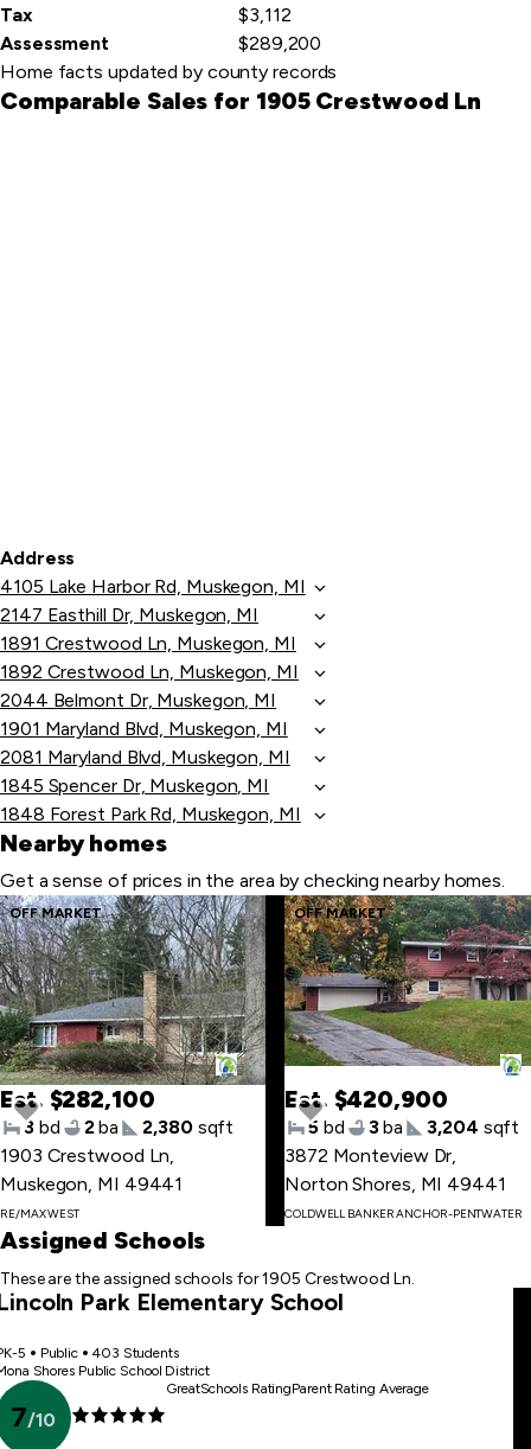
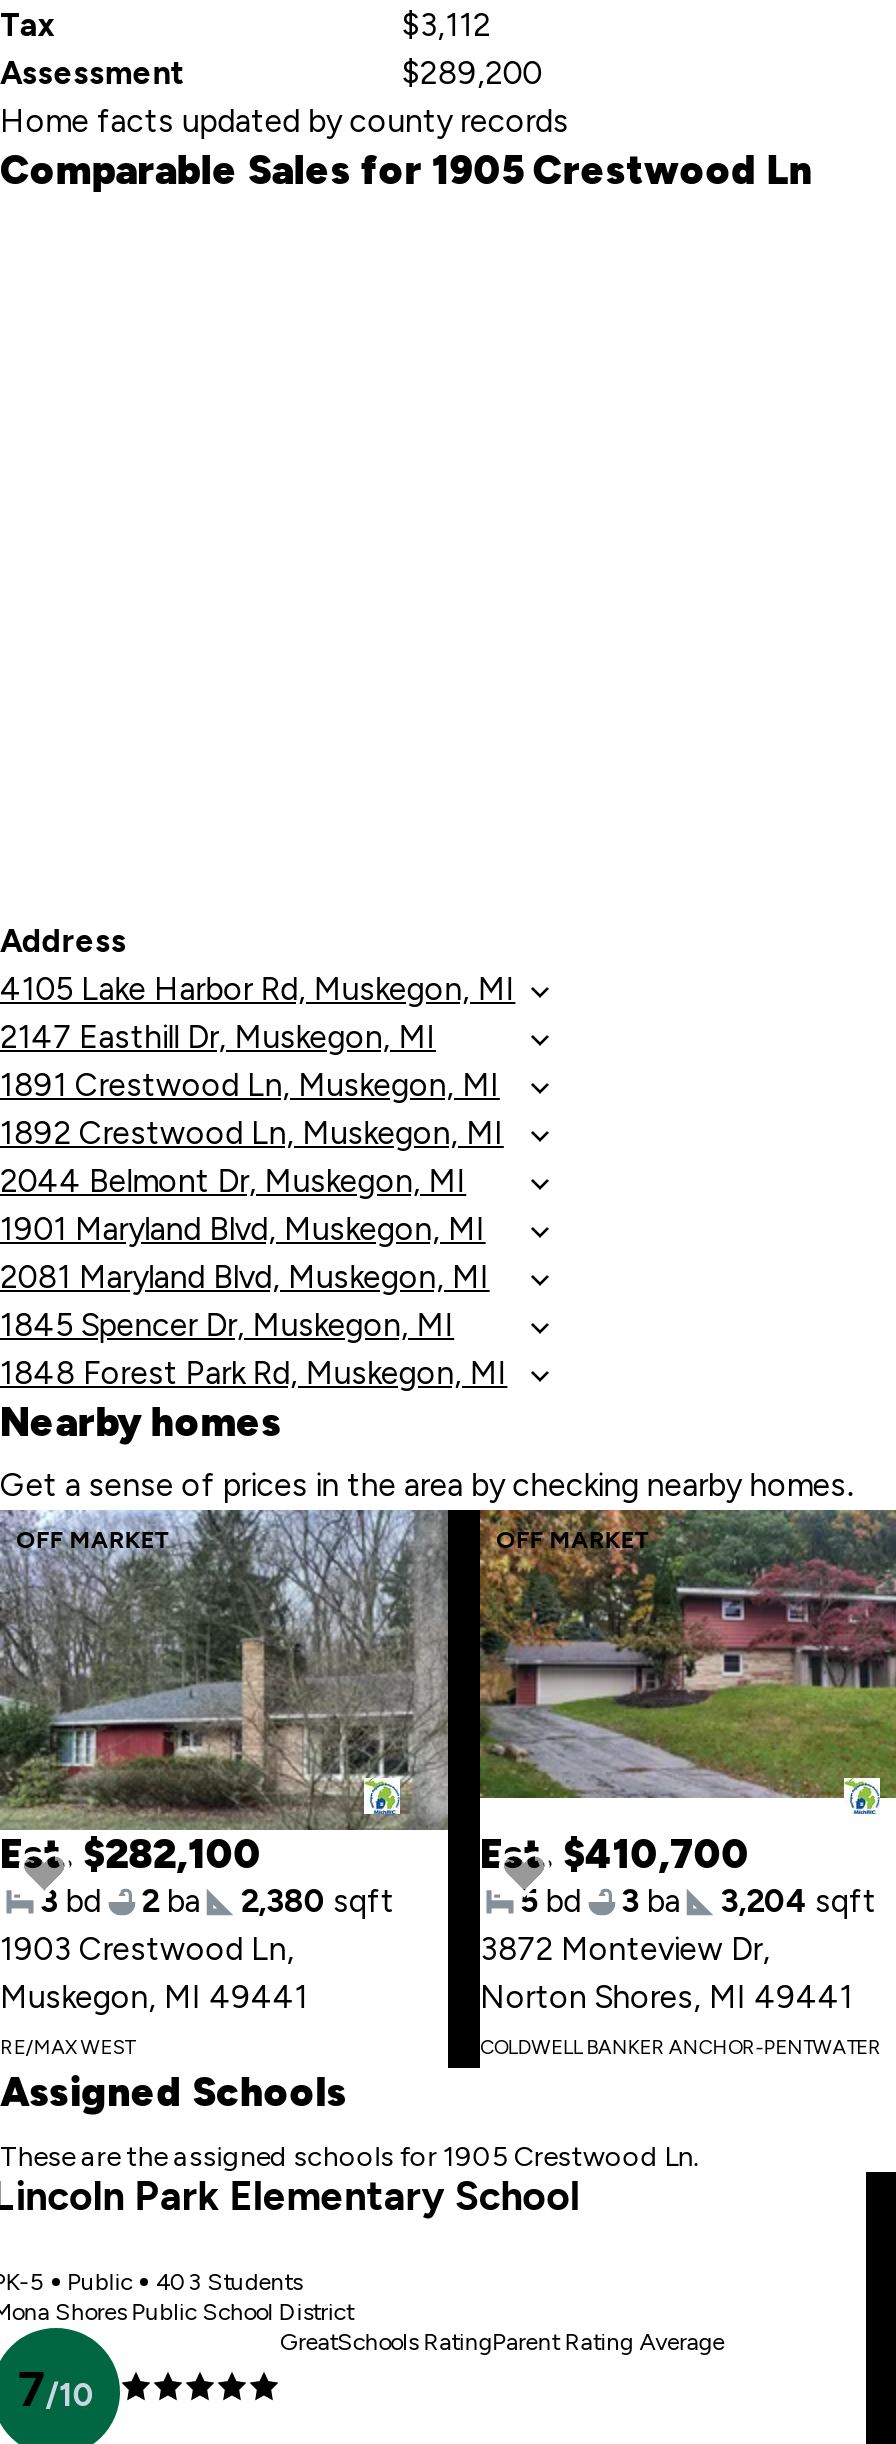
[284,1085,448,1113] Est. $420,900 -> [480,1830,749,1878] Est. $410,700

